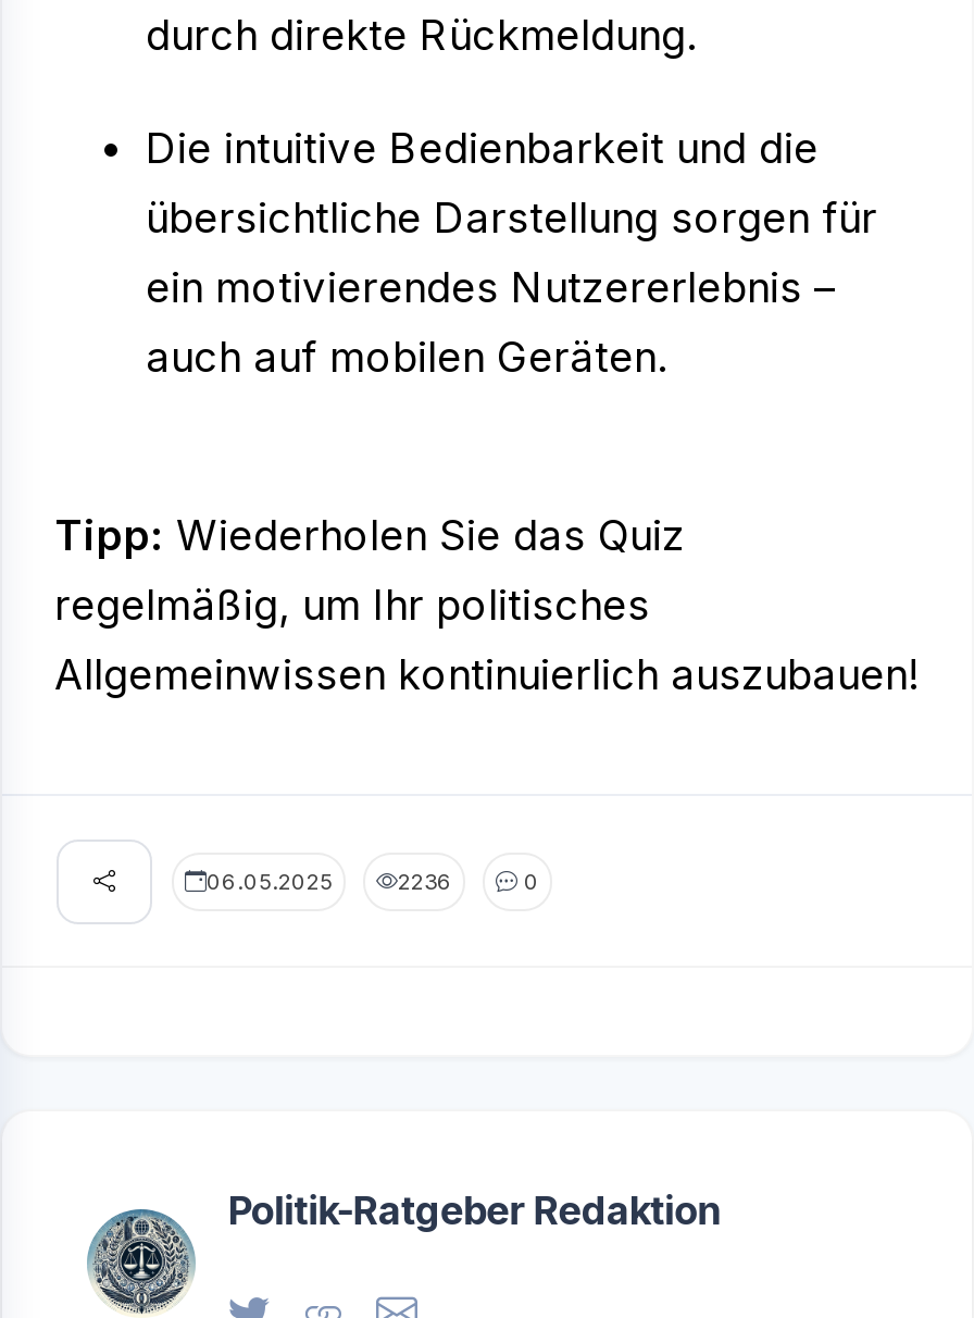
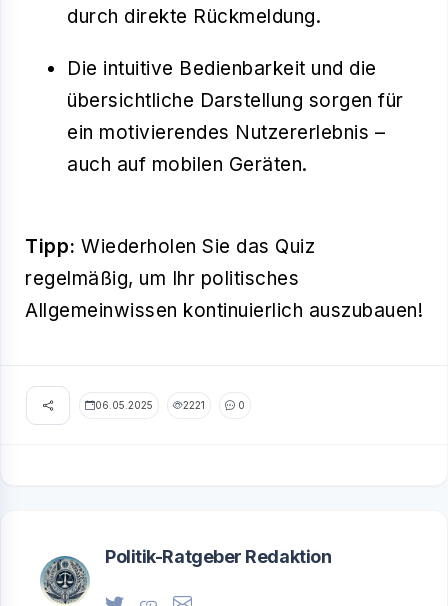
[398,868,452,894] 2236 -> [183,399,205,411] 2221

